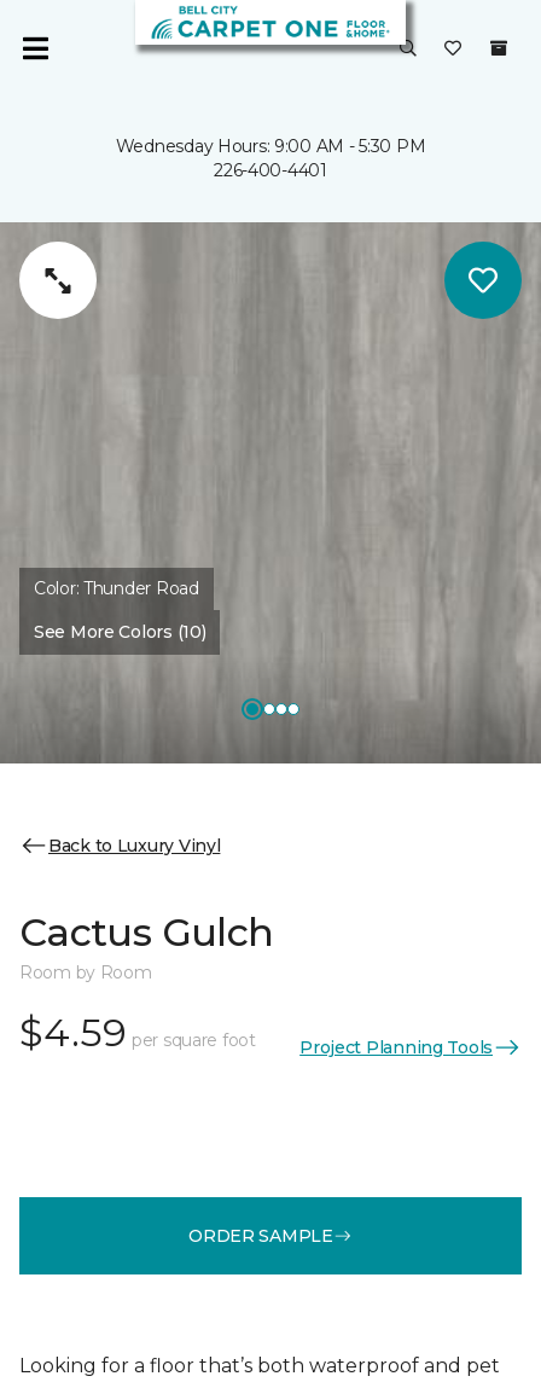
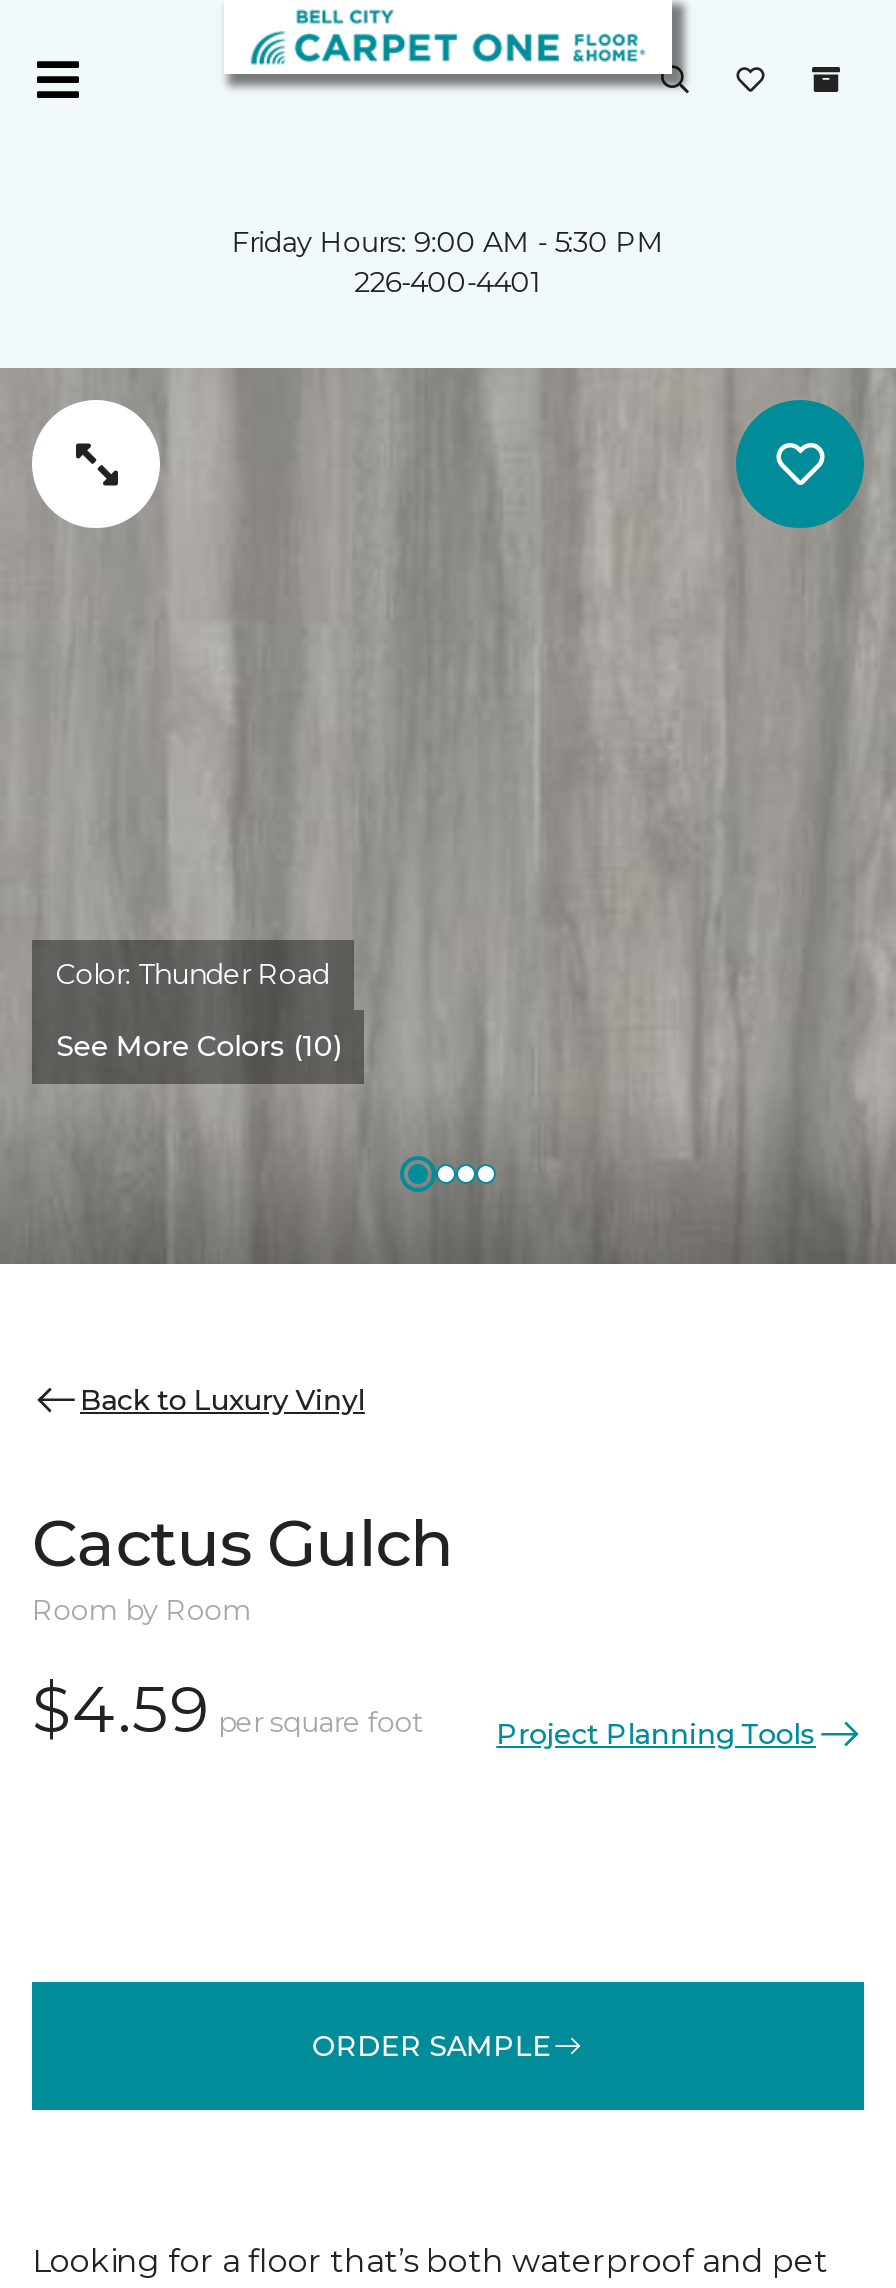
[116,135,425,157] Wednesday Hours: 9:00 AM - 5:30 PM -> [232,224,664,260] Friday Hours: 9:00 AM - 5:30 PM

